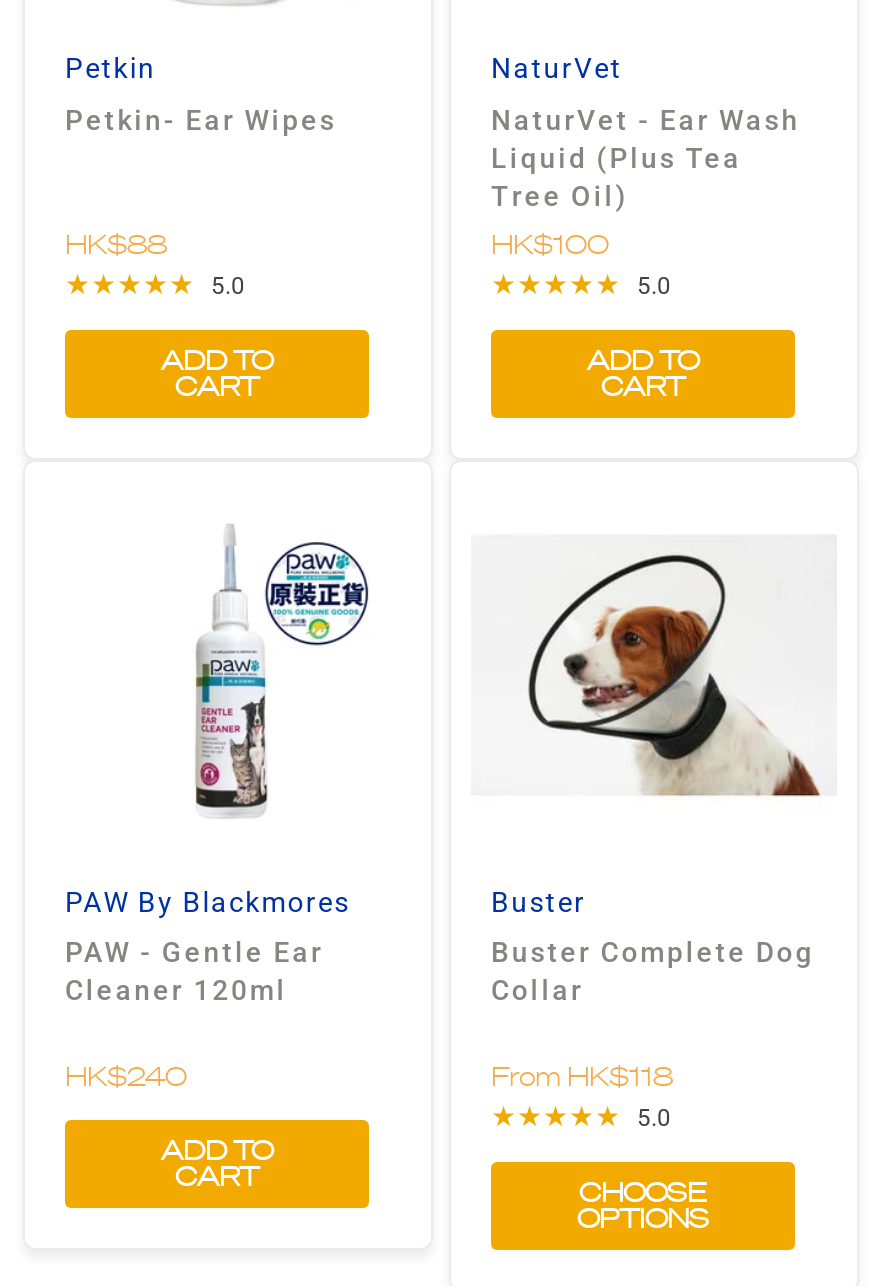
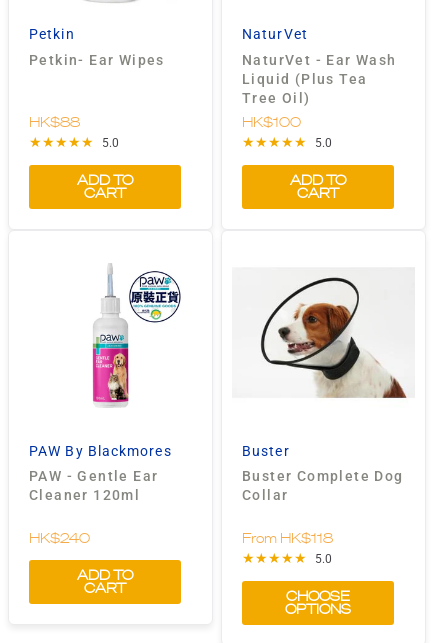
[193,592,269,808] [image] -> [92,297,130,404] [image]

